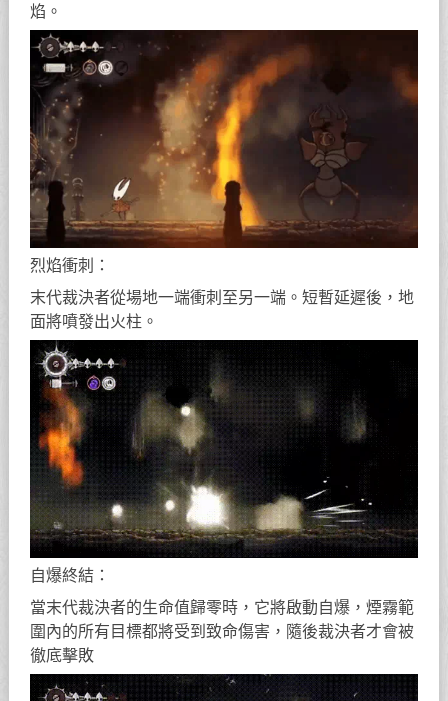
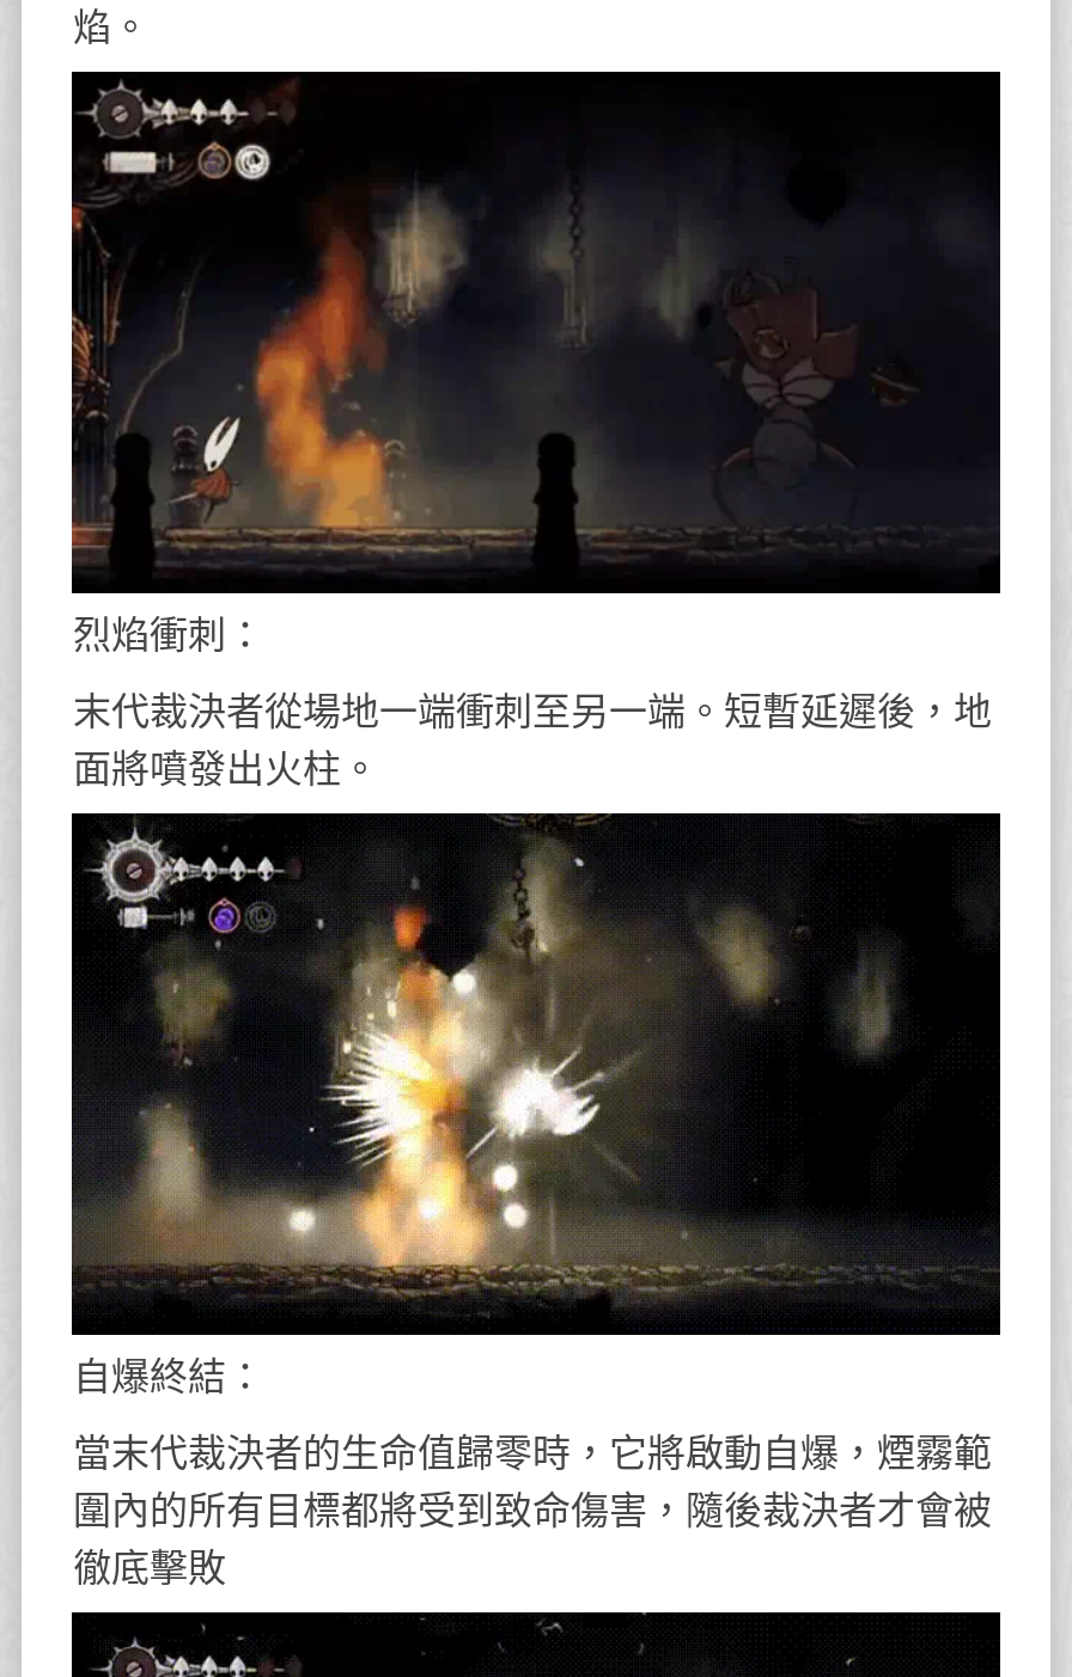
[29,30,418,248] [image] -> [69,72,1000,593] [image]
[38,340,372,549] [image] -> [93,813,895,1309] [image]

